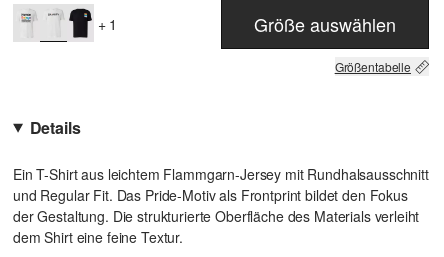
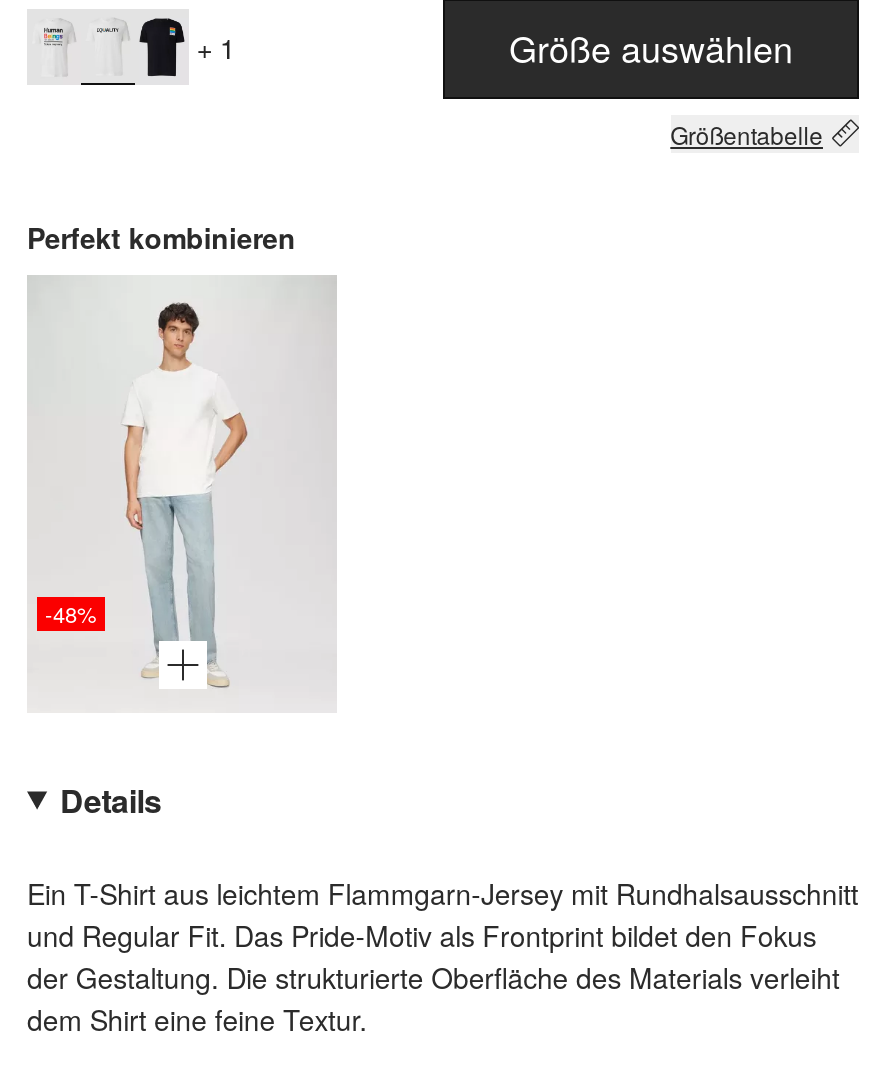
none -> [27,216,296,256] Perfekt kombinieren
none -> [27,274,337,704] [image] | -48%

